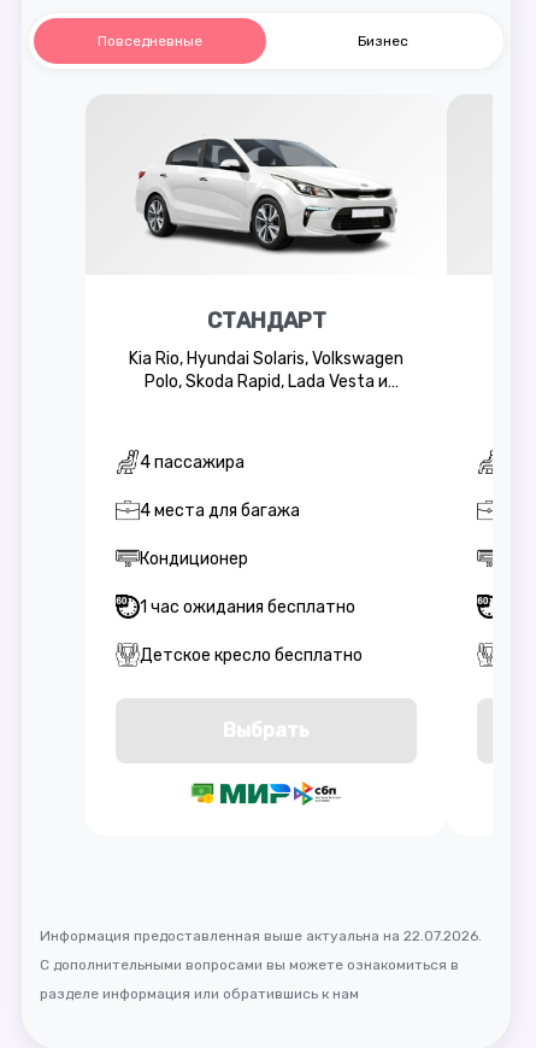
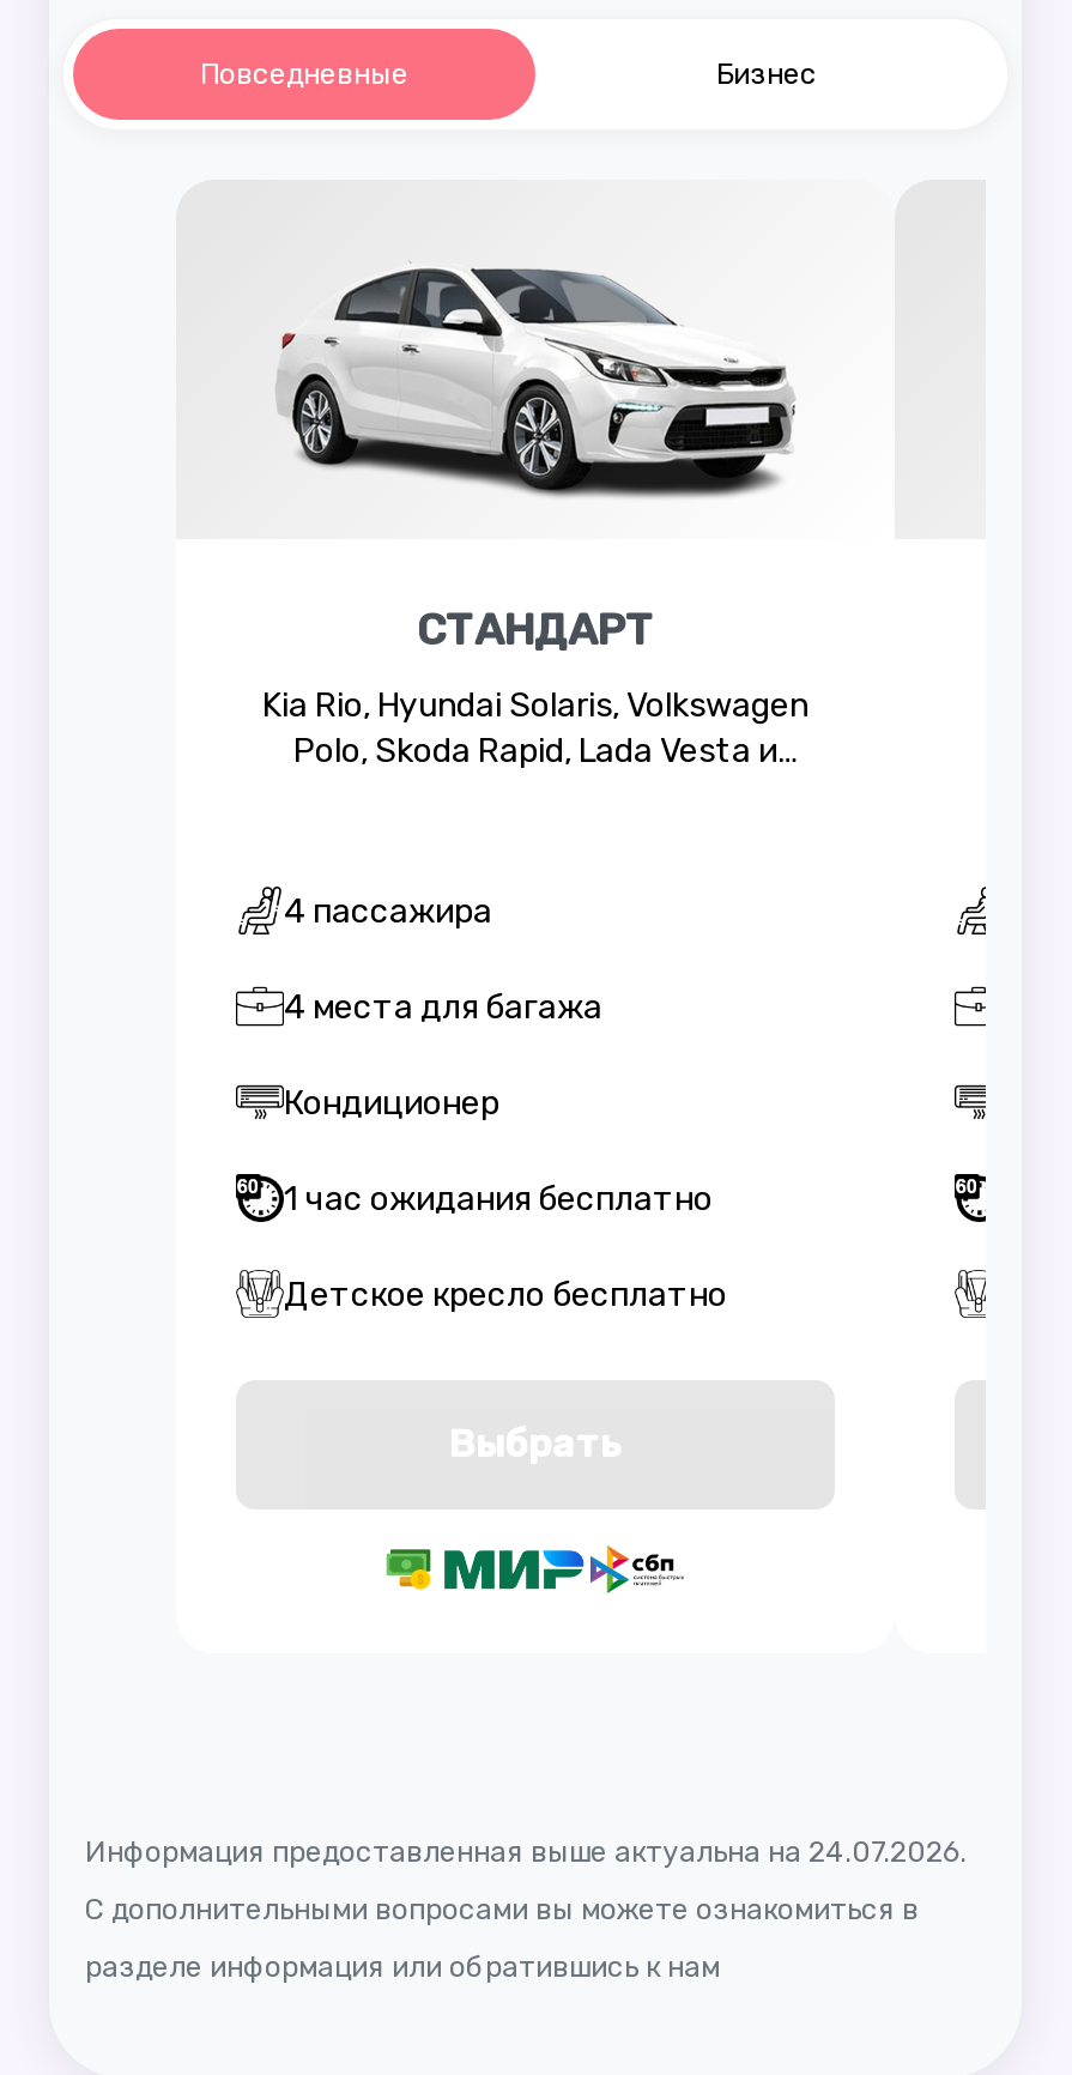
[40,928,482,945] Информация предоставленная выше актуальна на 22.07.2026. -> [85,1836,967,1869] Информация предоставленная выше актуальна на 24.07.2026.

